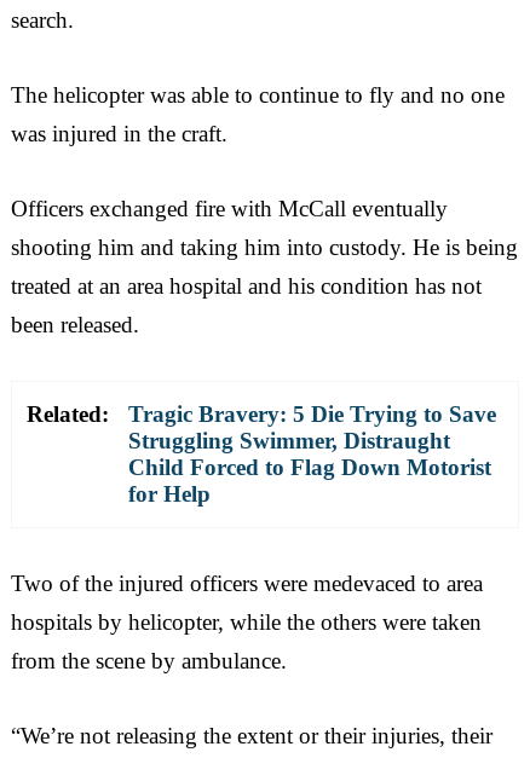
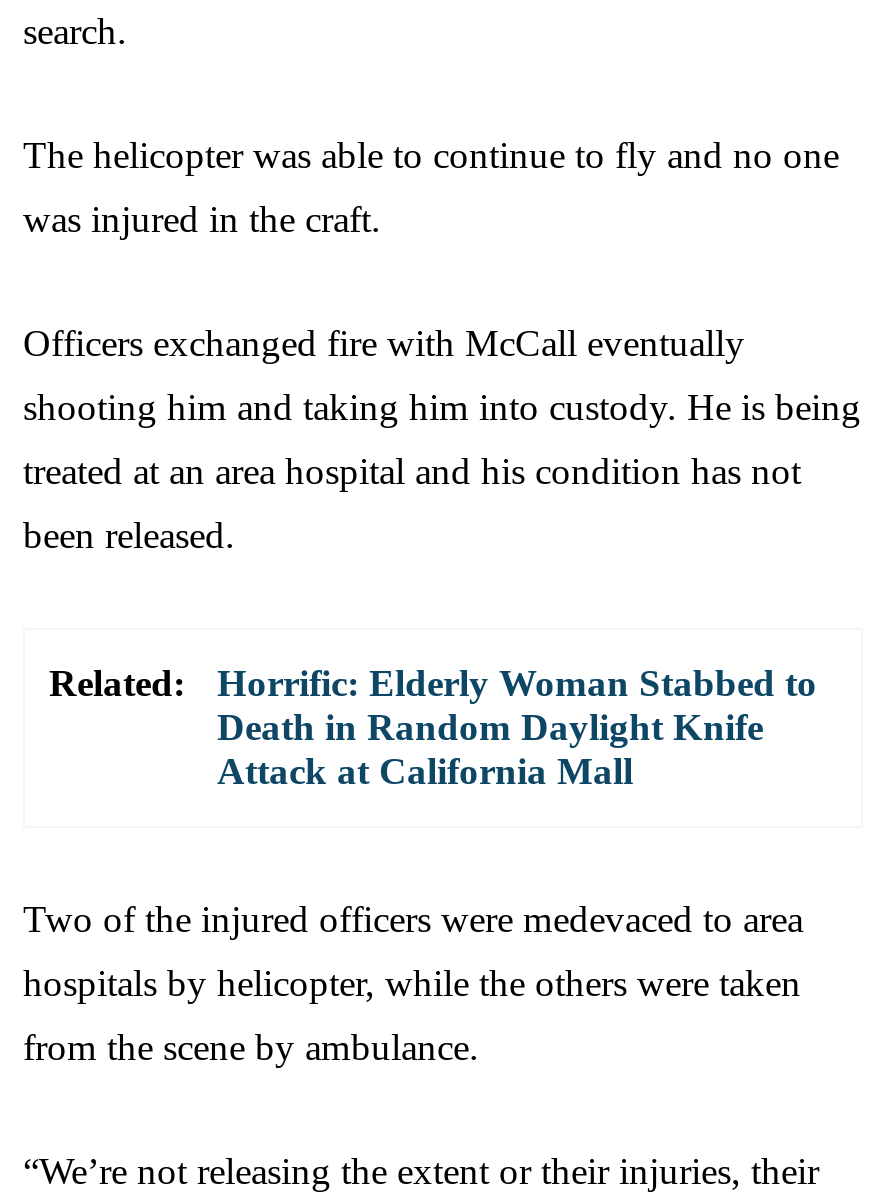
[128,401,496,506] Tragic Bravery: 5 Die Trying to Save | Struggling Swimmer, Distraught | Child Forced to Flag Down Motorist | for Help -> [217,661,817,791] Horrific: Elderly Woman Stabbed to | Death in Random Daylight Knife | Attack at California Mall

